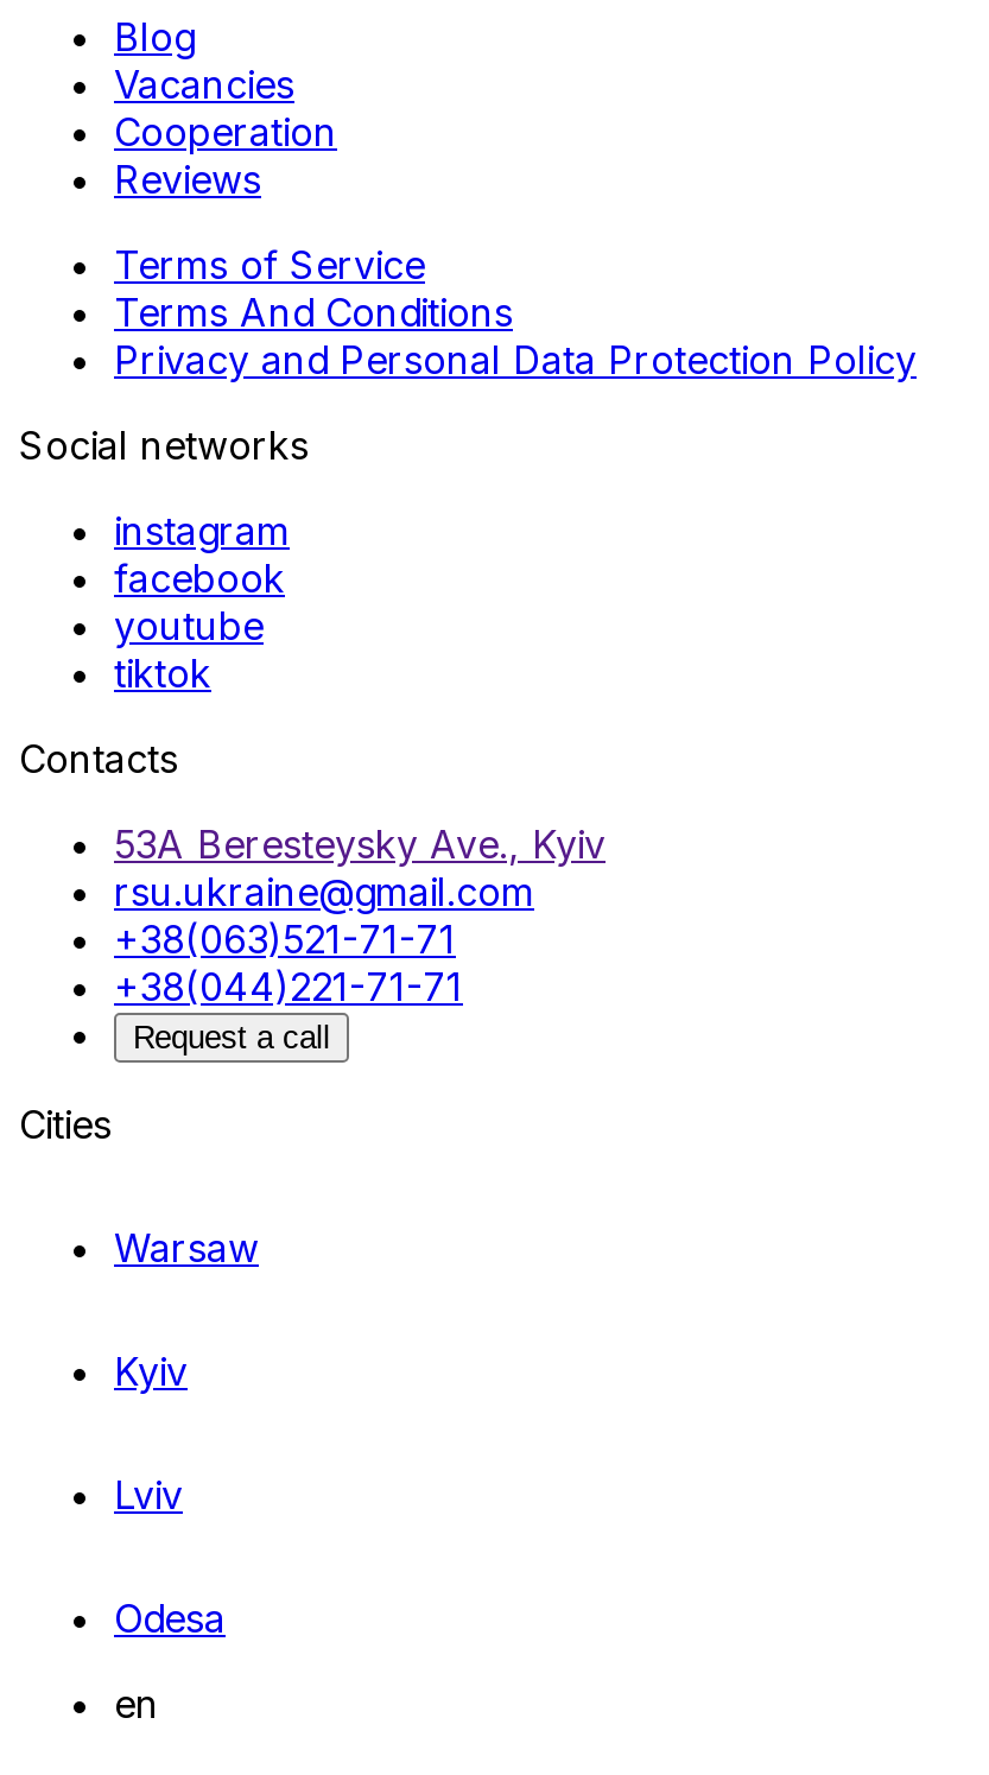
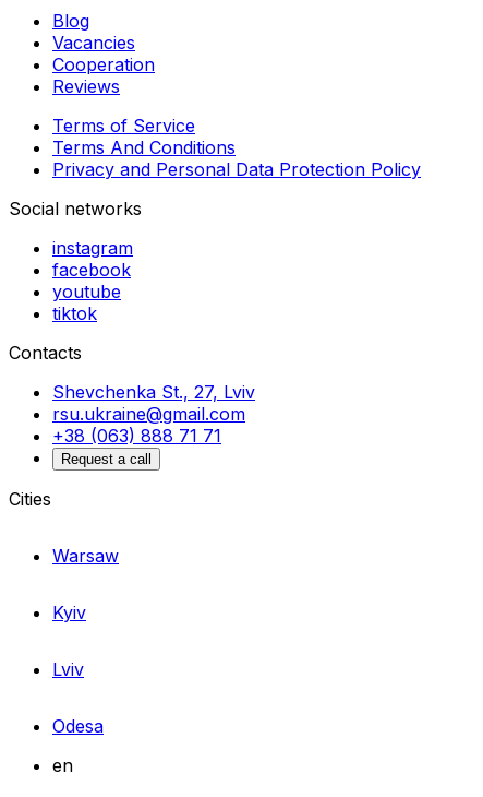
[114,820,606,868] 53A Beresteysky Ave., Kyiv -> [52,381,255,403] Shevchenka St., 27, Lviv
[114,915,463,1010] +38(063)521-71-71 | +38(044)221-71-71 -> [52,425,221,447] +38 (063) 888 71 71

